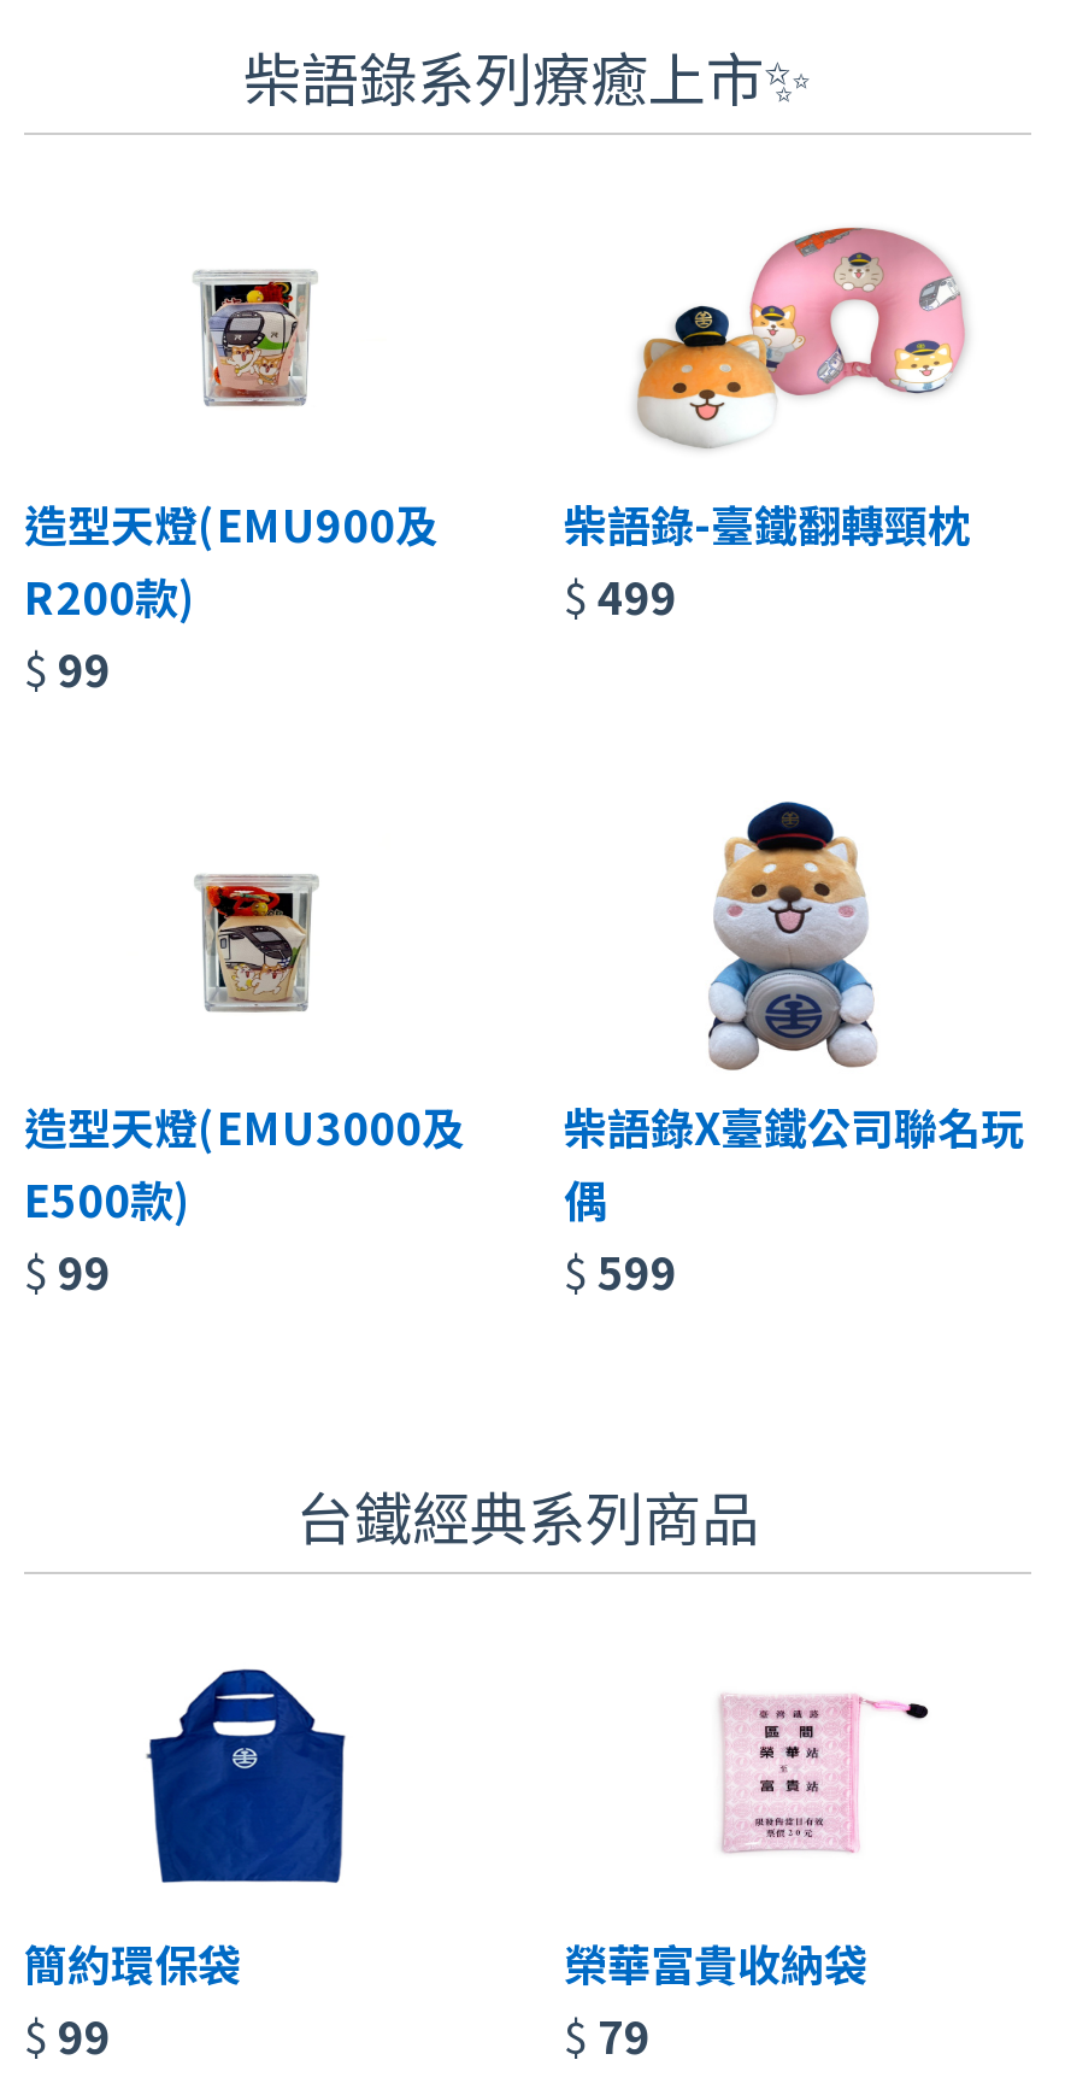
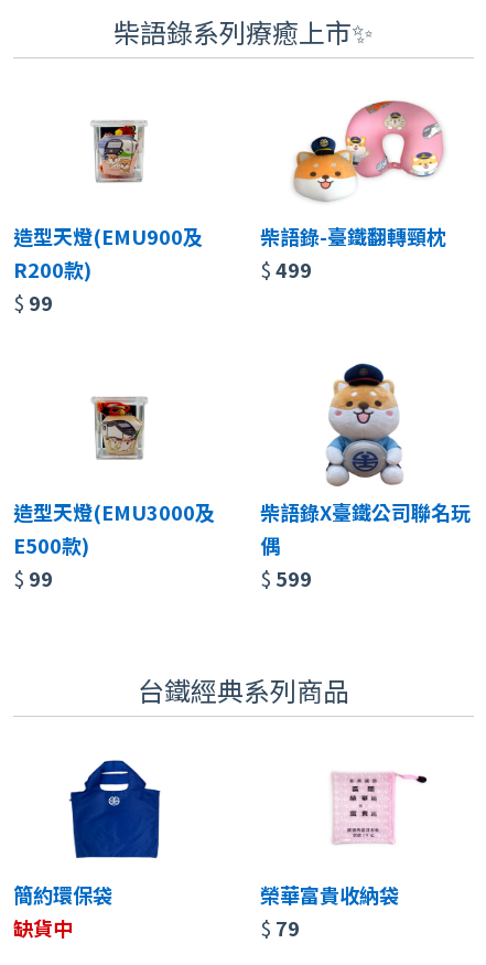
[24,2003,111,2066] $99 -> [13,913,73,942] 缺貨中

